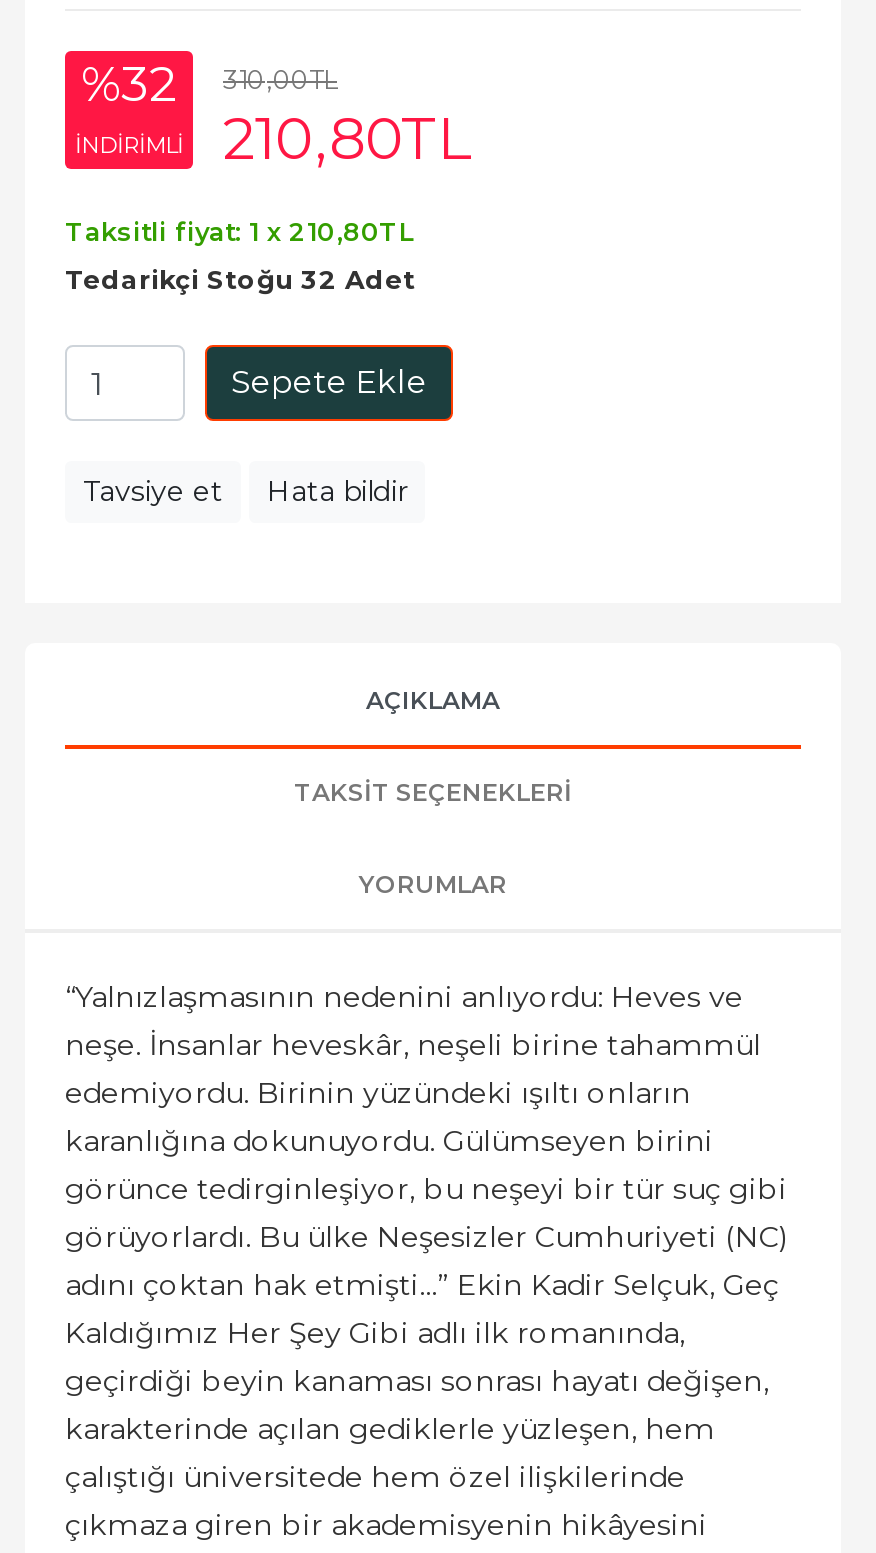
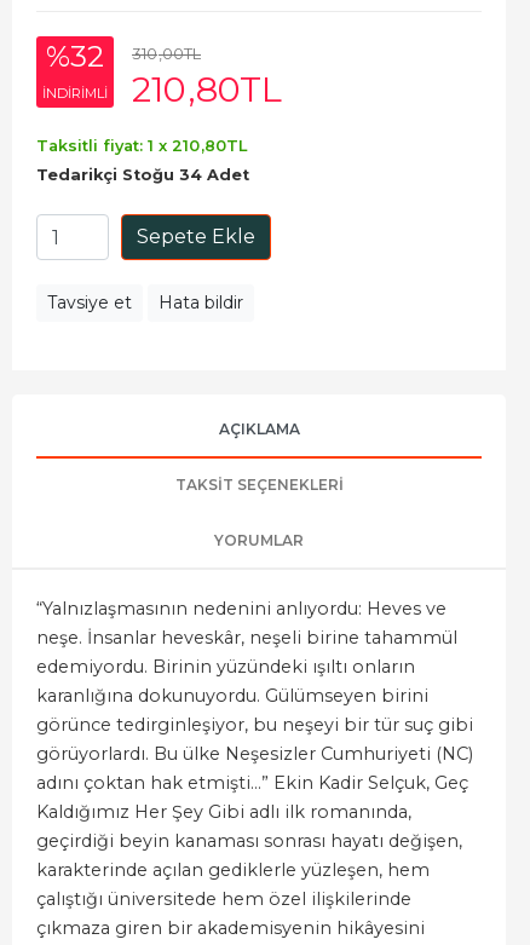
[65,265,415,295] Tedarikçi Stoğu 32 Adet -> [36,166,249,184] Tedarikçi Stoğu 34 Adet

